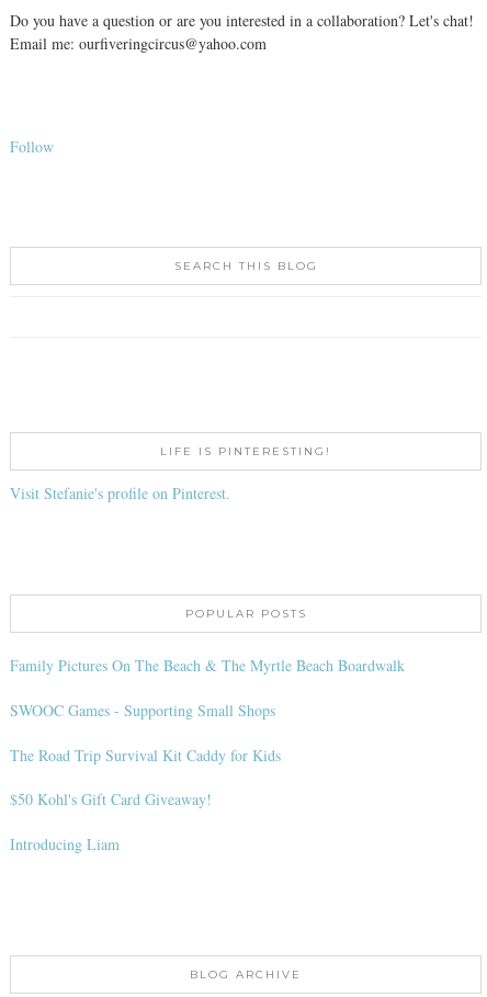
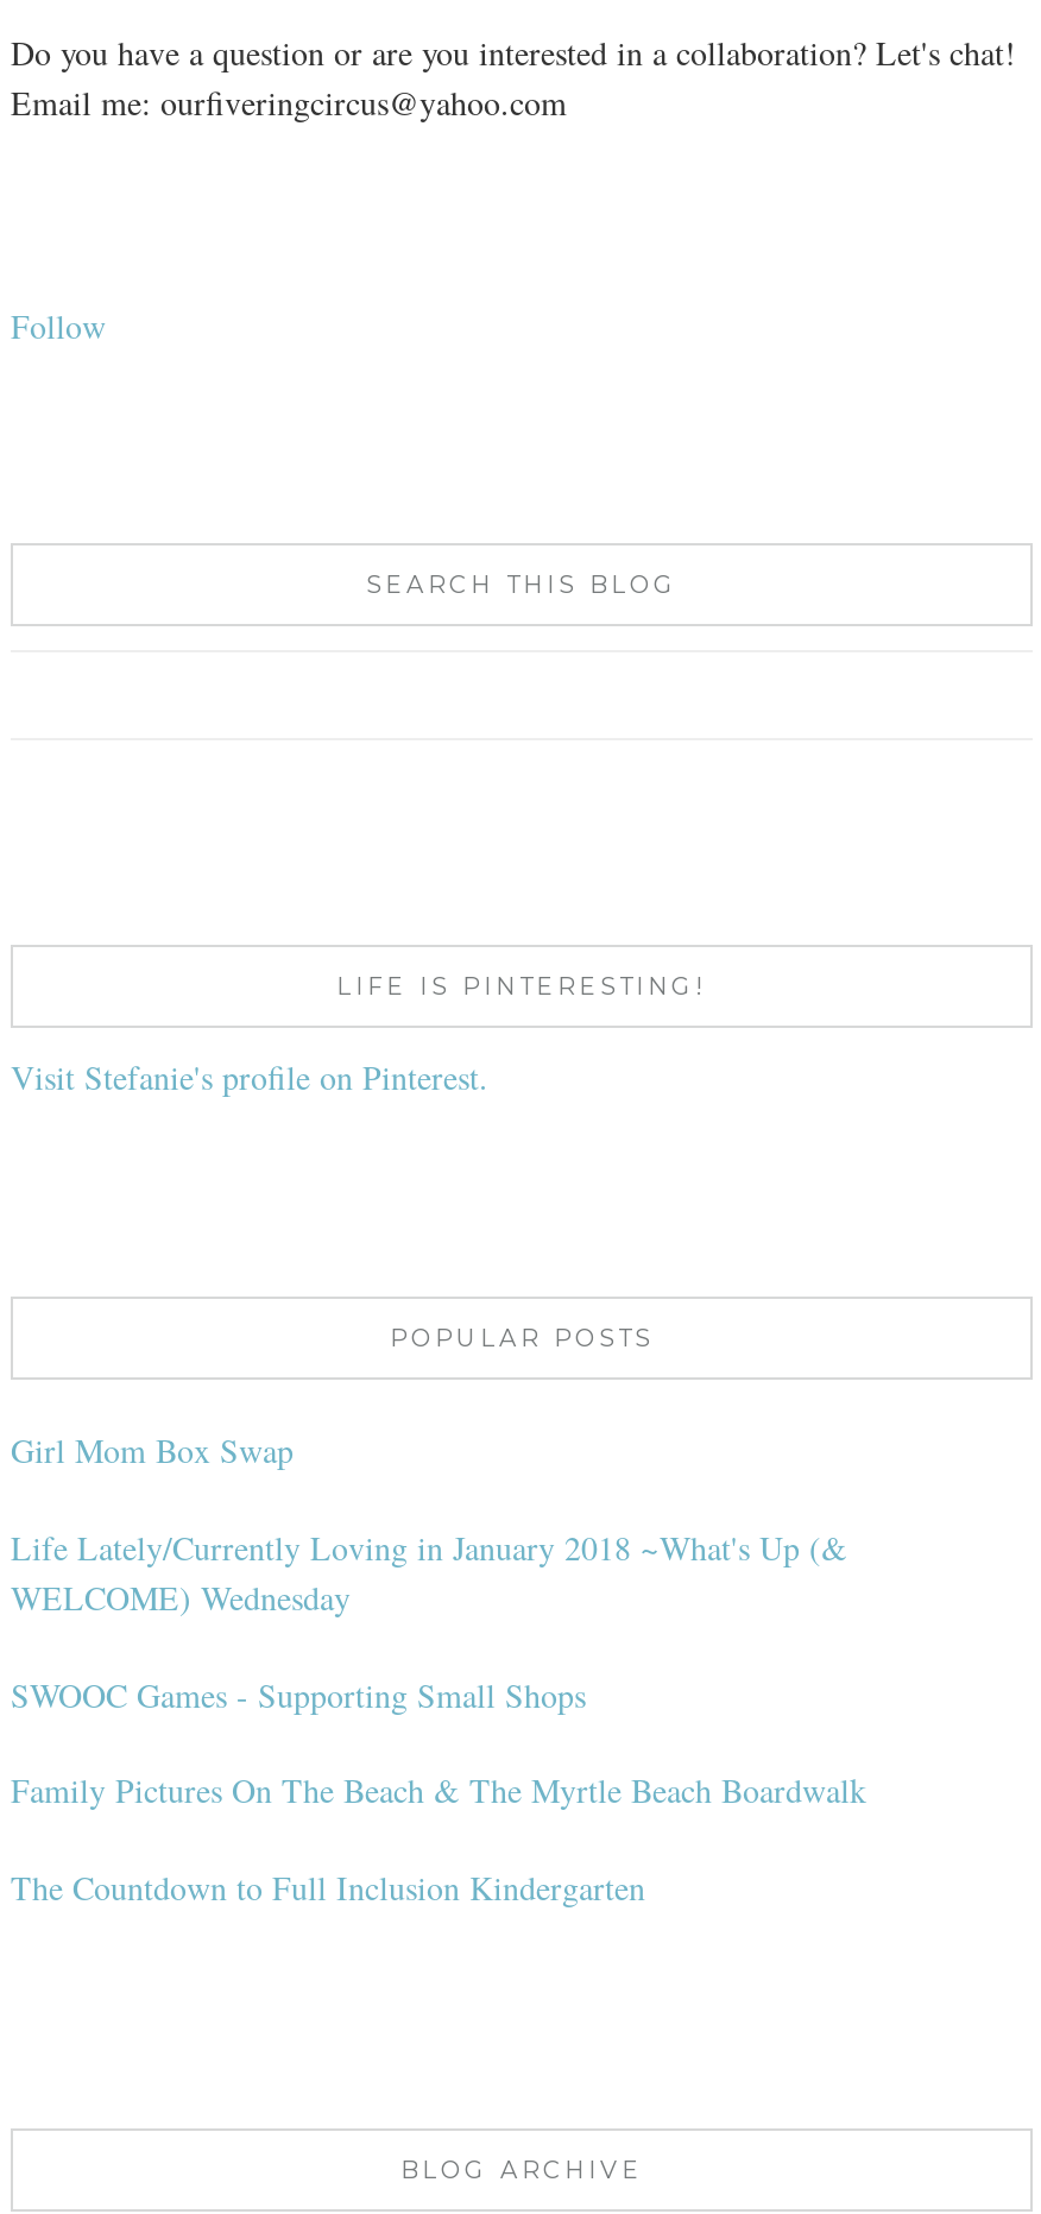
none -> [11,1428,847,1620] Girl Mom Box Swap | Life Lately/Currently Loving in January 2018 ~What's Up (& | WELCOME) Wednesday
moved [10,655,405,676] -> [11,1767,866,1813]: Family Pictures On The Beach & The Myrtle Beach Boardwalk
moved [10,700,275,720] -> [11,1671,586,1716]: SWOOC Games - Supporting Small Shops
[10,744,281,854] The Road Trip Survival Kit Caddy for Kids | $50 Kohl's Gift Card Giveaway! | Introducing Liam -> [11,1864,645,1909] The Countdown to Full Inclusion Kindergarten

